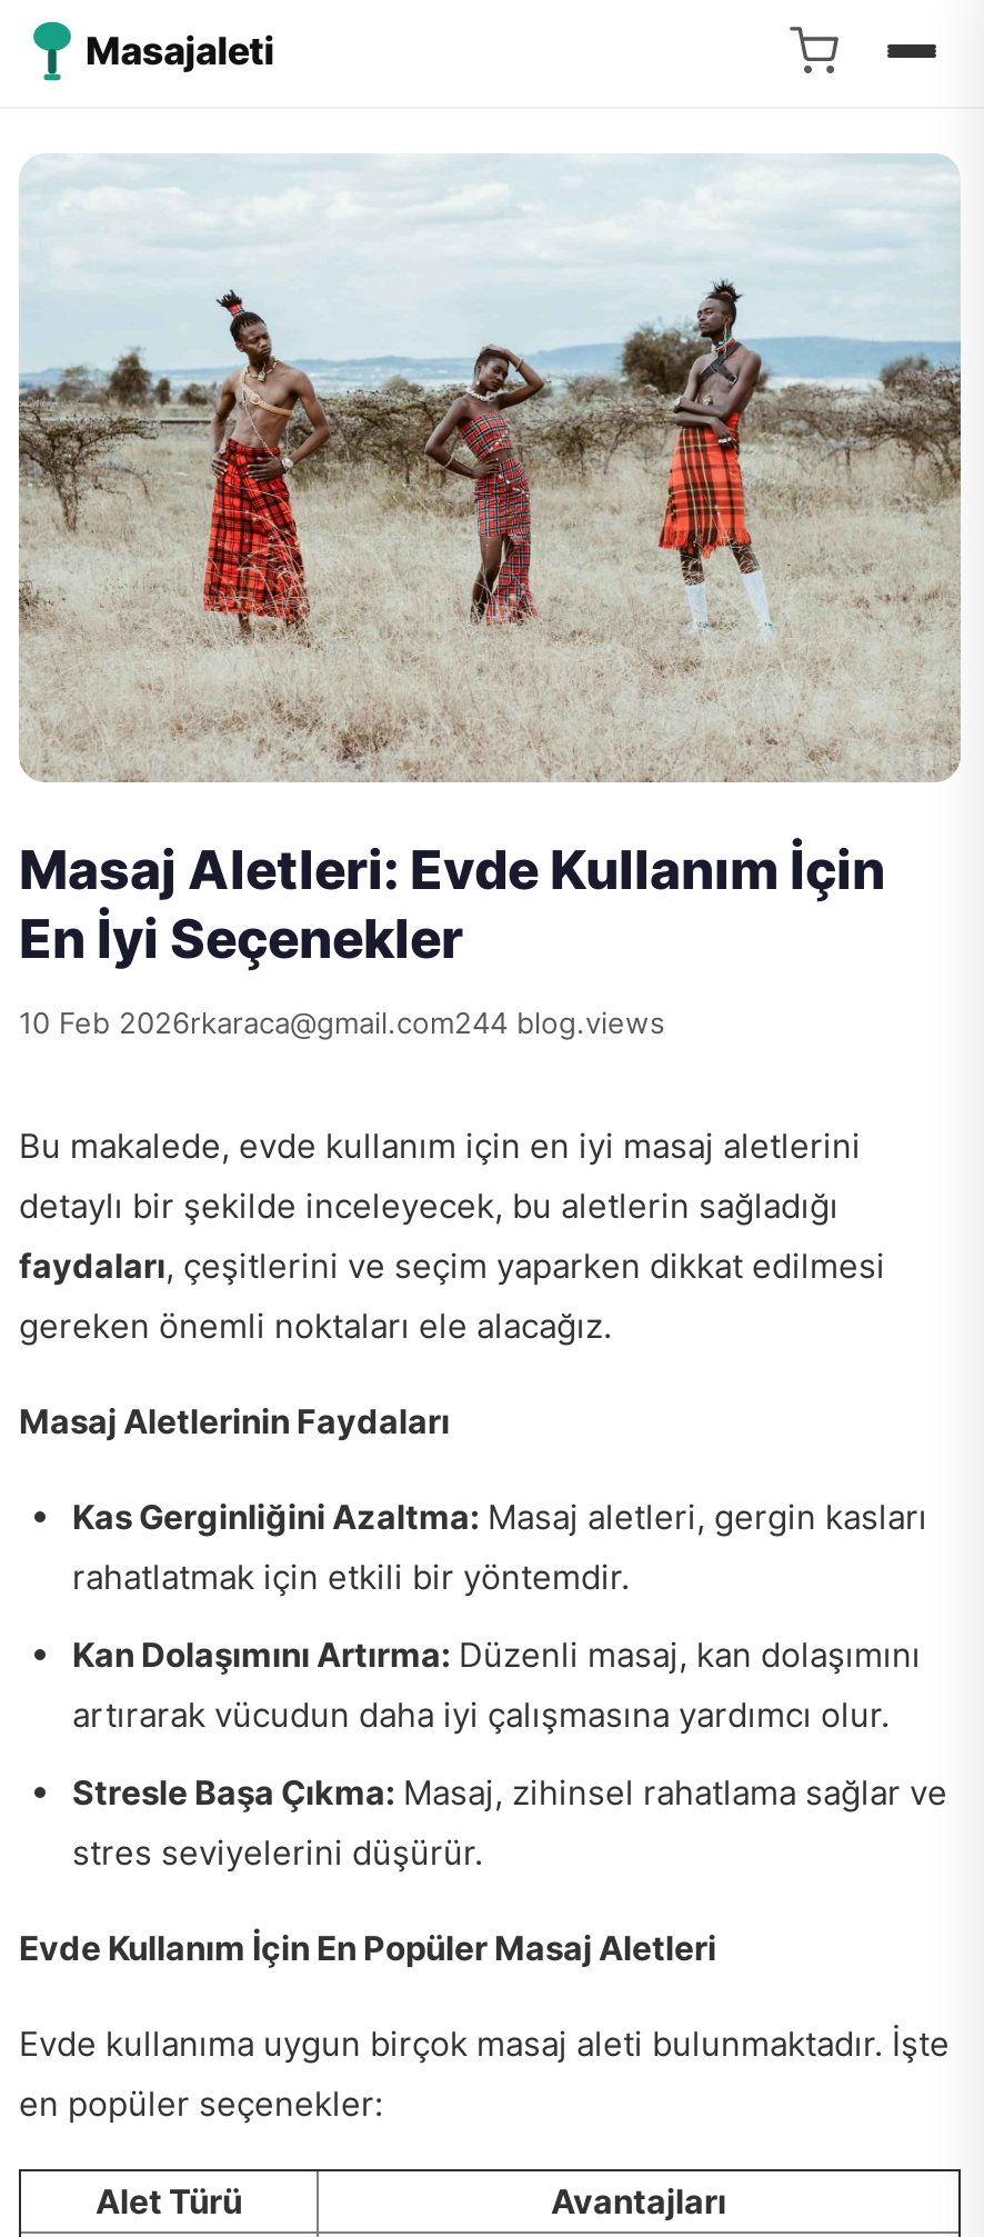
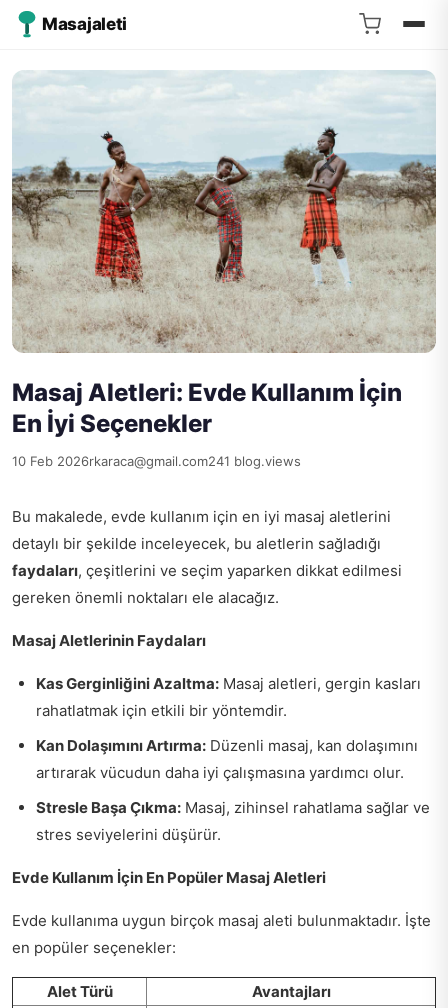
[19,1004,665,1039] 10 Feb 2026rkaraca@gmail.com244 blog.views -> [12,453,301,469] 10 Feb 2026rkaraca@gmail.com241 blog.views

